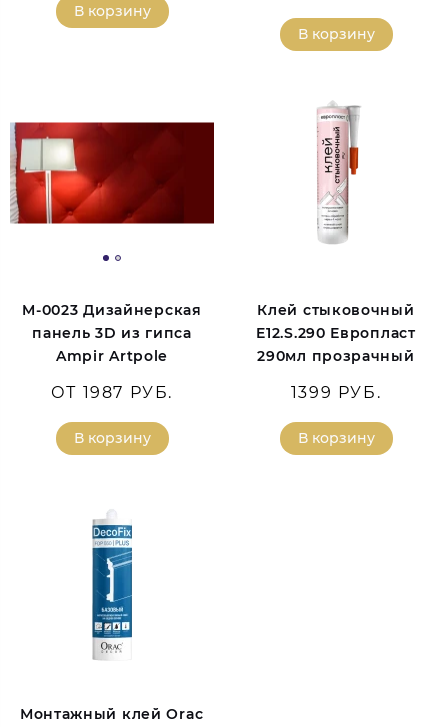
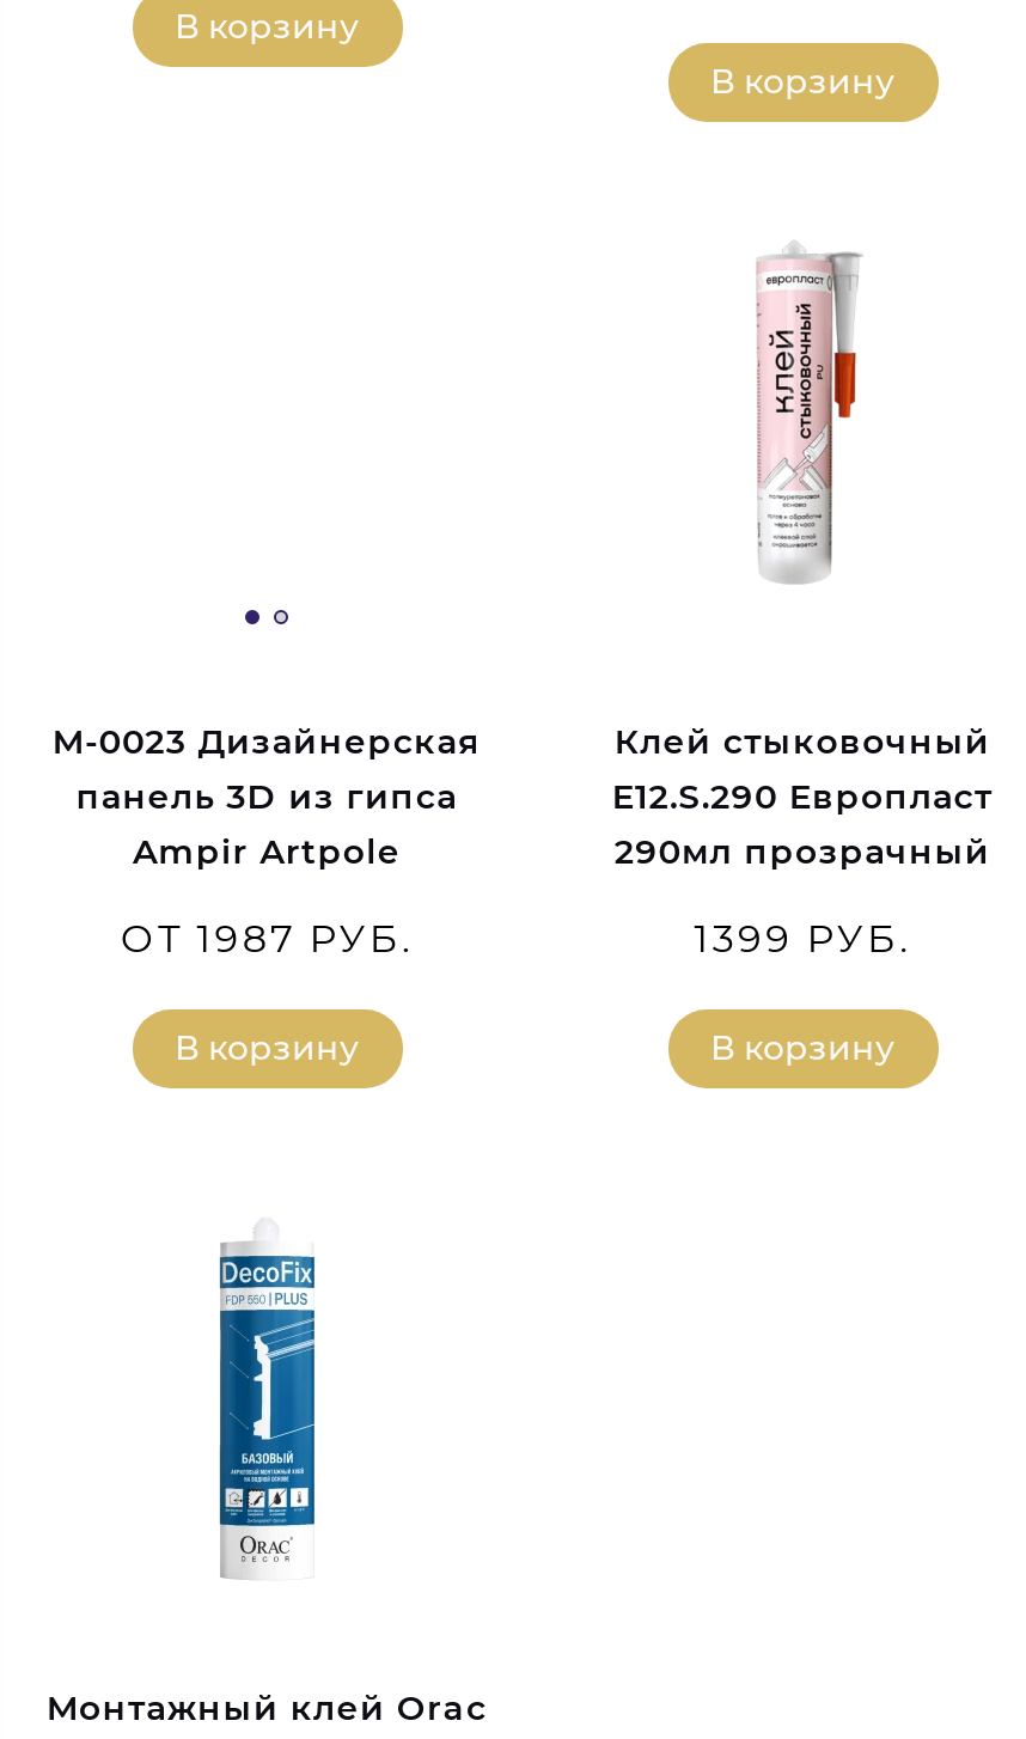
[10,121,215,225] [image] -> none

